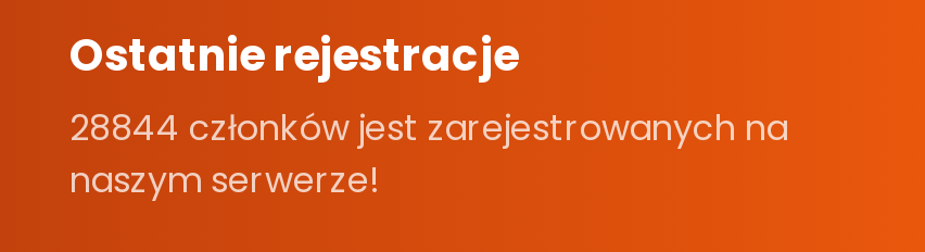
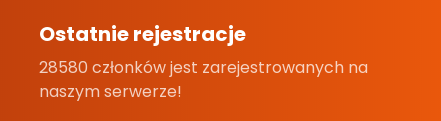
[69,103,788,153] 28844 członków jest zarejestrowanych na -> [39,56,368,79] 28580 członków jest zarejestrowanych na

